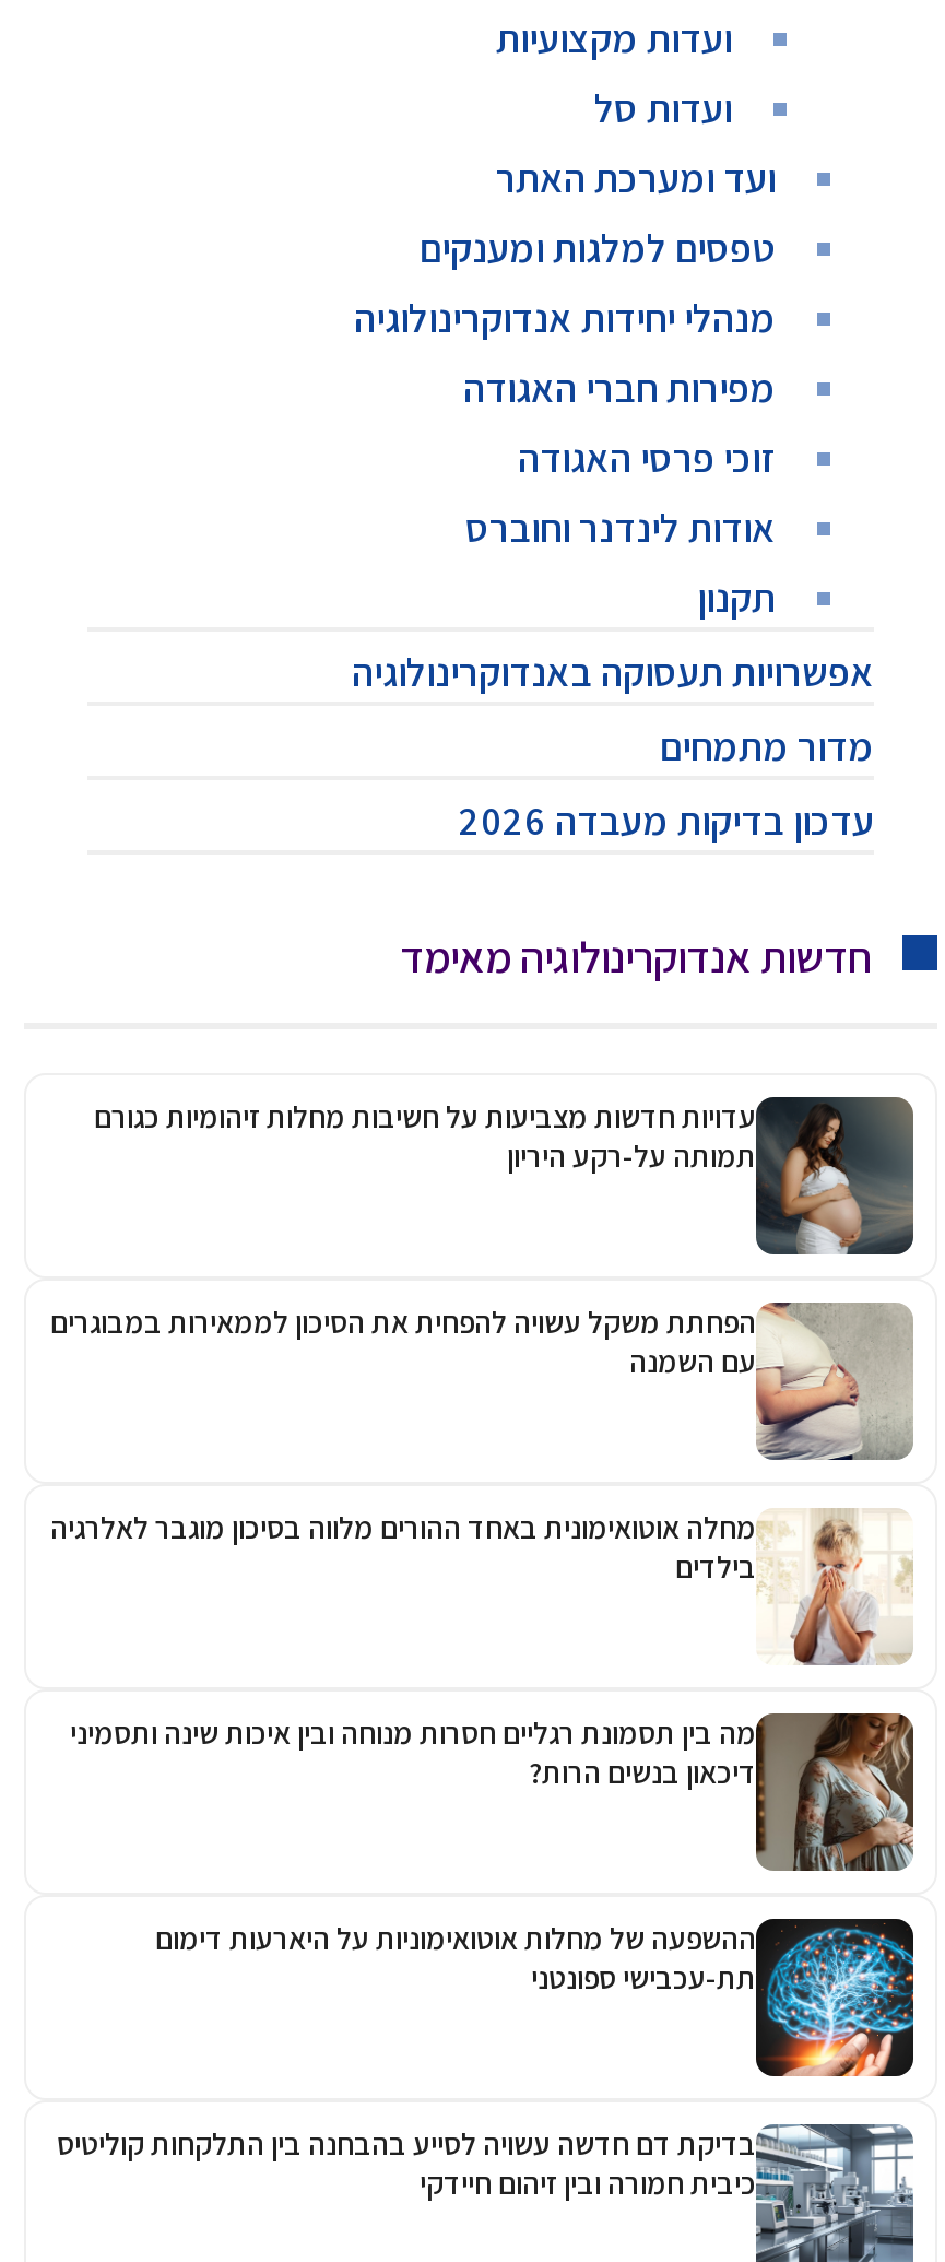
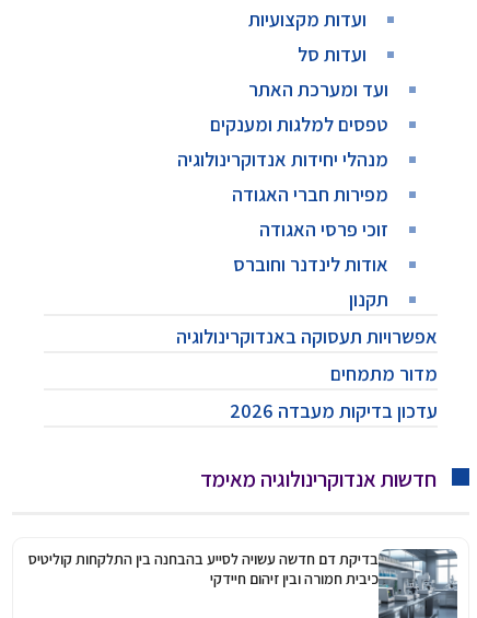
[94,1095,916,1283] [image] | עדויות חדשות מצביעות על חשיבות מחלות זיהומיות כגורם | תמותה על-רקע היריון -> none
[50,1300,913,1462] [image] | הפחתת משקל עשויה להפחית את הסיכון לממאירות במבוגרים | עם השמנה -> none
[50,1508,913,1668] [image] | מחלה אוטואימונית באחד ההורים מלווה בסיכון מוגבר לאלרגיה | בילדים -> none
[70,1711,916,1873] [image] | מה בין תסמונת רגליים חסרות מנוחה ובין איכות שינה ותסמיני | דיכאון בנשים הרות? -> none
[155,1917,916,2078] [image] | ההשפעה של מחלות אוטואימוניות על היארעות דימום | תת-עכבישי ספונטני -> none

